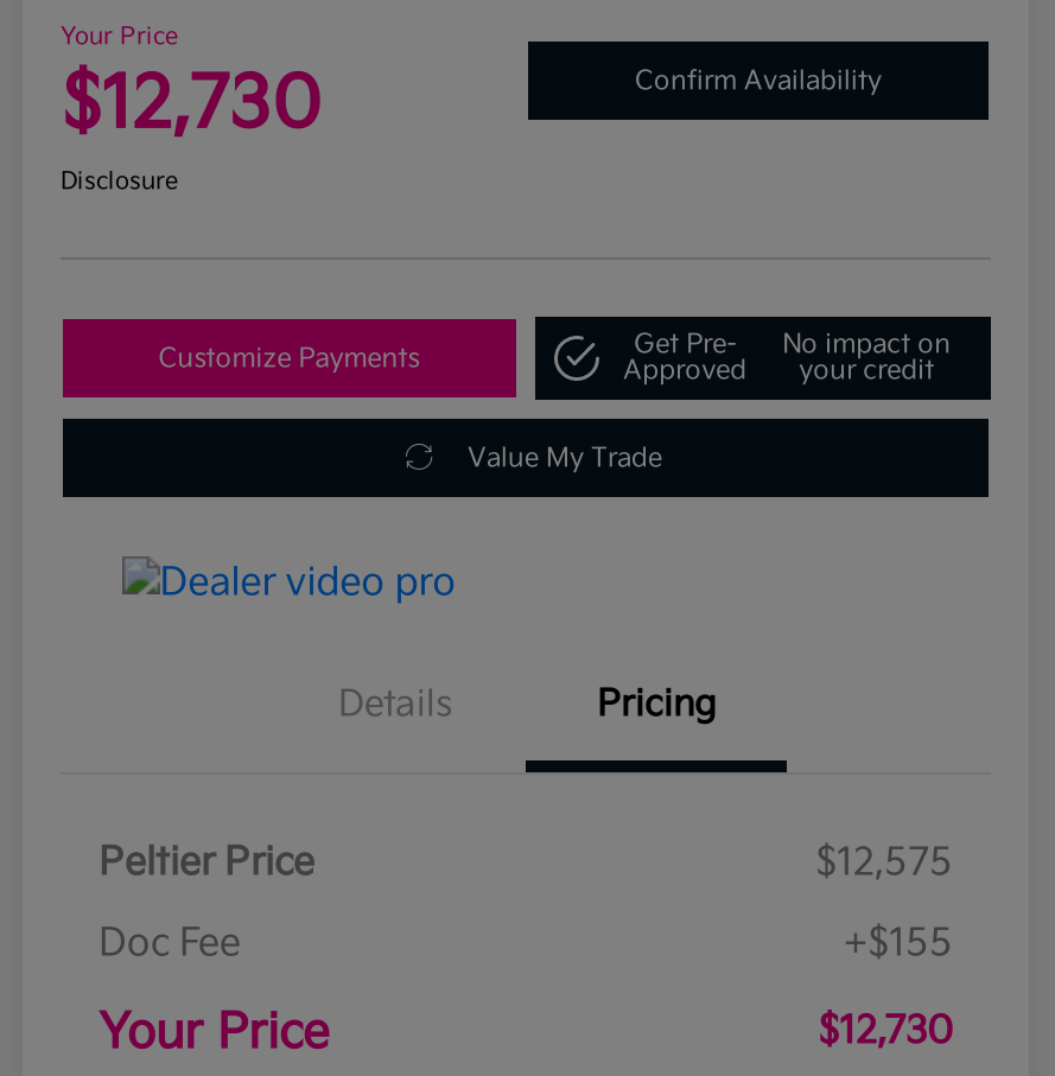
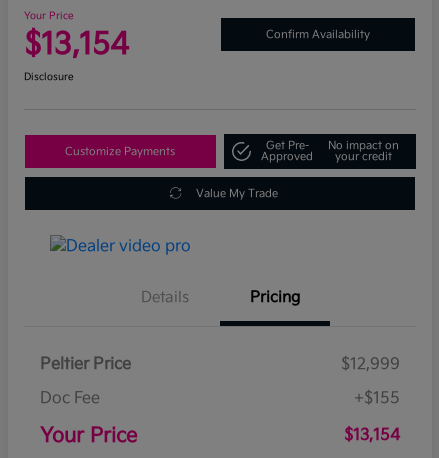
[61,62,322,148] $12,730 -> [24,27,129,63] $13,154
[815,841,953,886] $12,575 -> [341,355,400,374] $12,999
[818,1009,953,1054] $12,730 -> [344,426,400,445] $13,154

